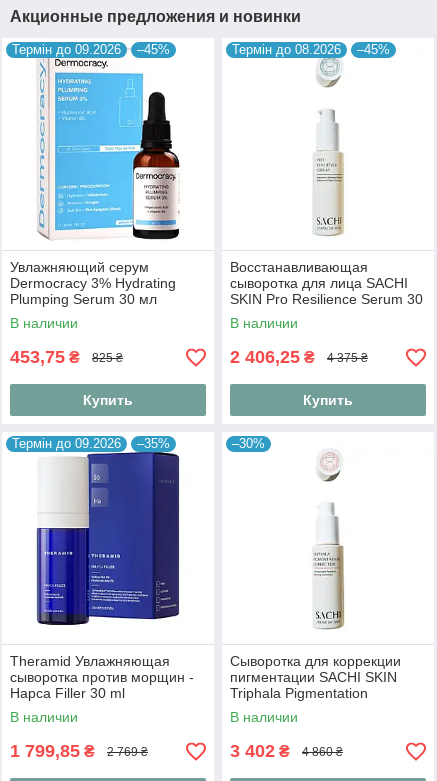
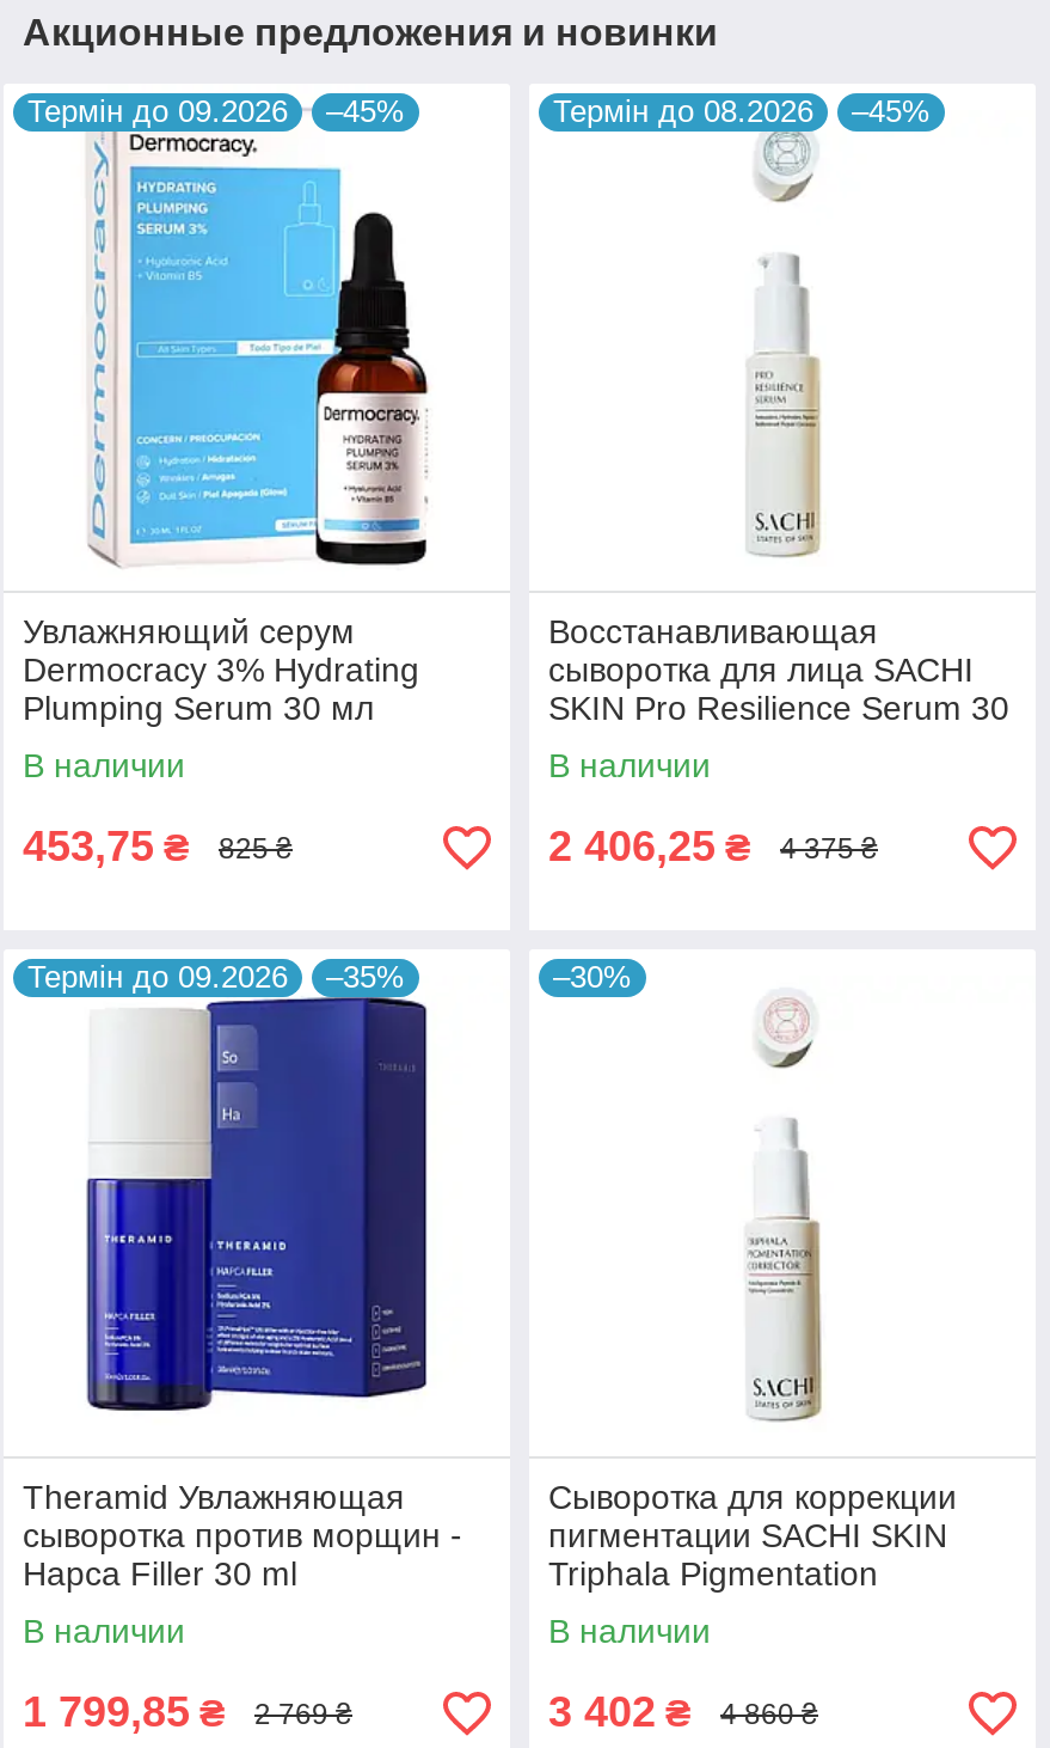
[83,392,133,408] Купить -> none
[303,392,353,408] Купить -> none

